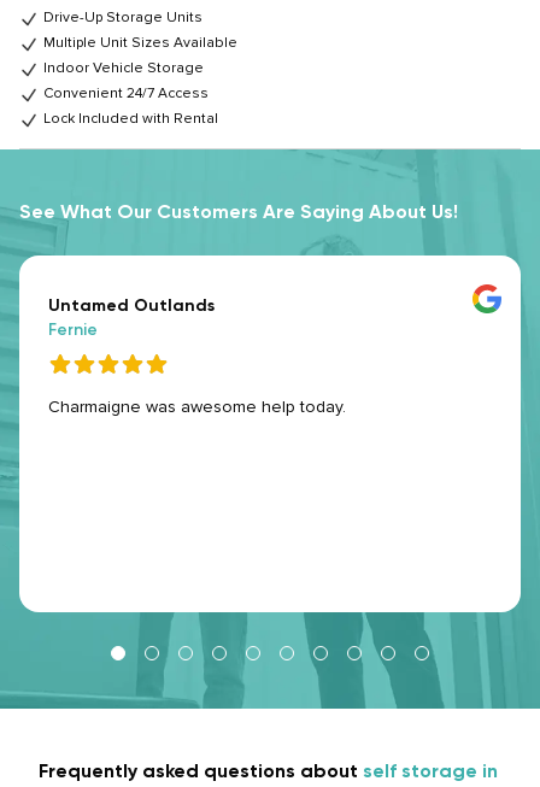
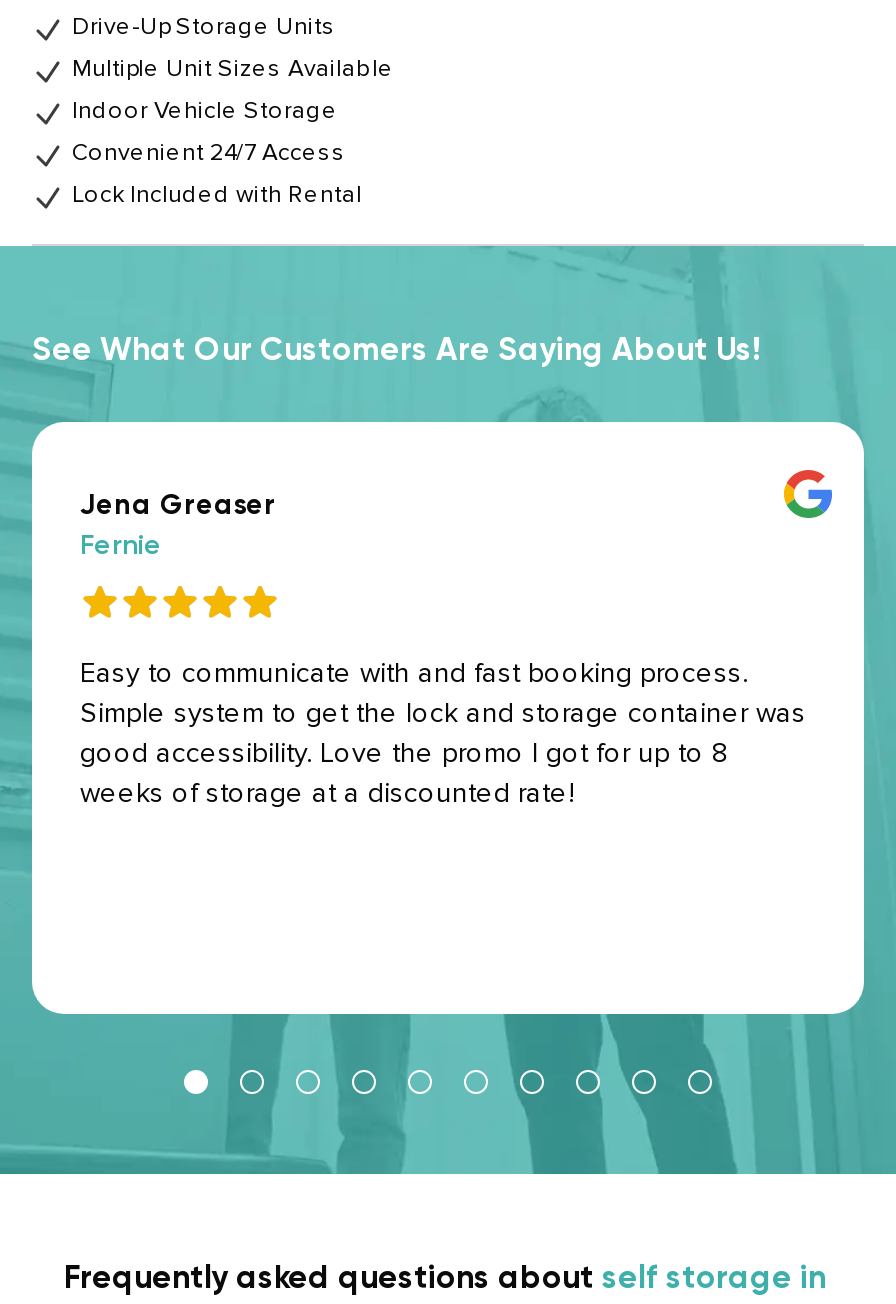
[48,295,215,316] Untamed Outlands -> [80,488,276,522] Jena Greaser
[48,397,346,417] Charmaigne was awesome help today. -> [80,656,806,810] Easy to communicate with and fast booking process. | Simple system to get the lock and storage container was | good accessibility. Love the promo I got for up to 8 | weeks of storage at a discounted rate!

